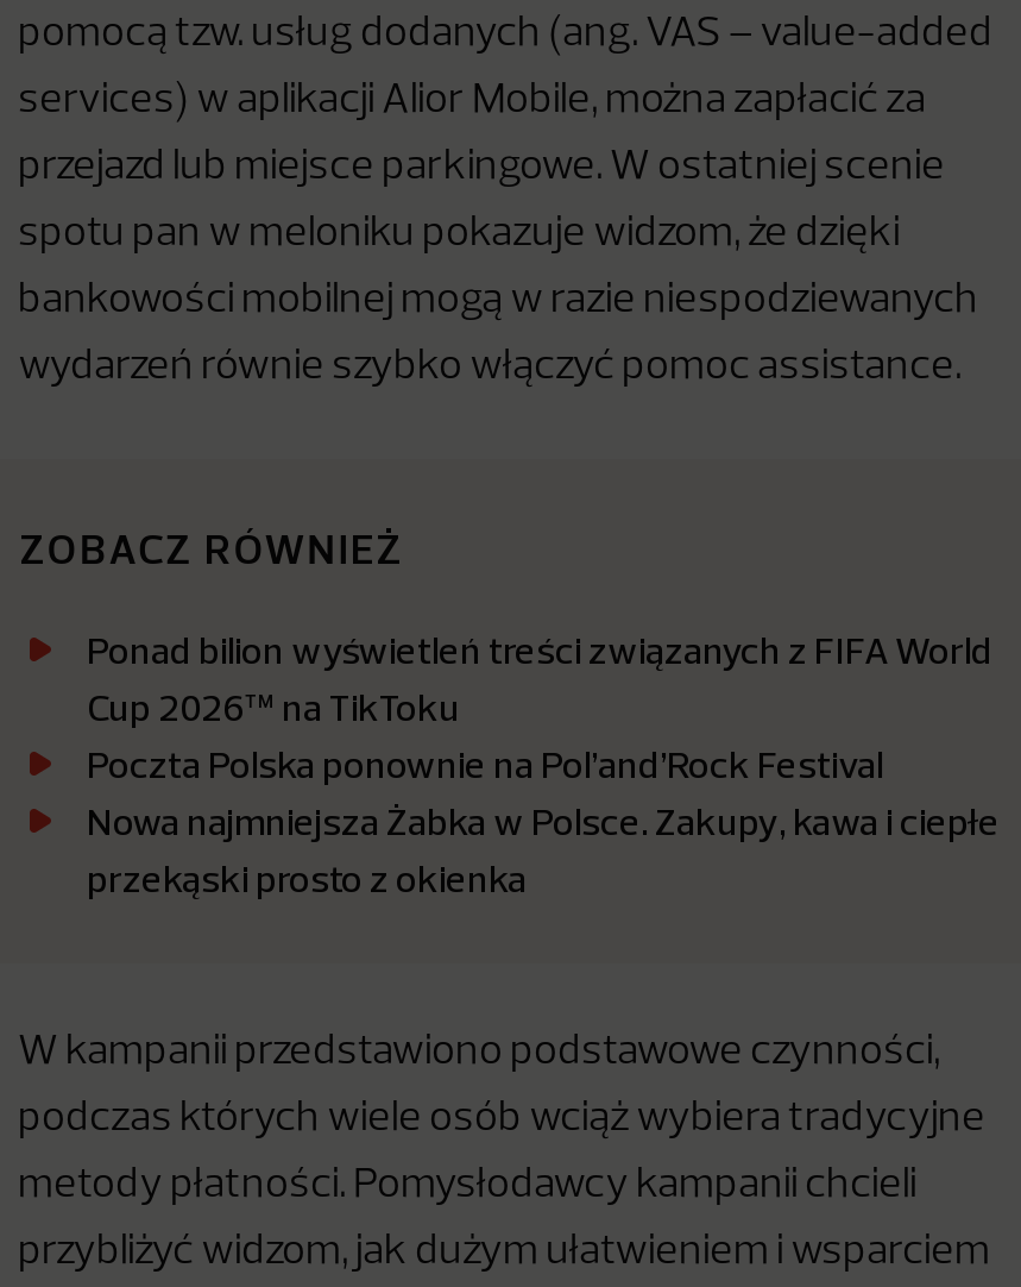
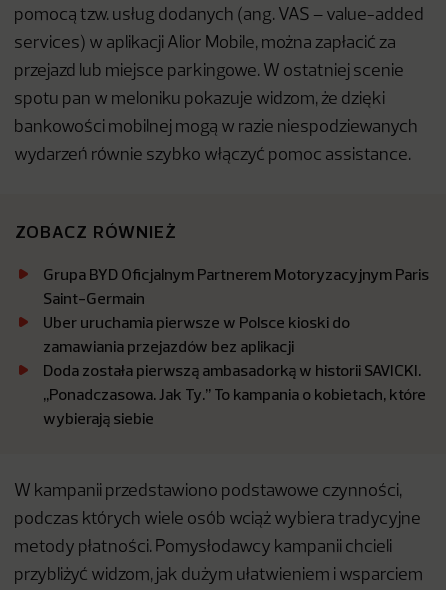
[87,626,1000,902] Ponad bilion wyświetleń treści związanych z FIFA World | Cup 2026™ na TikToku | Poczta Polska ponownie na Pol’and’Rock Festival | Nowa najmniejsza Żabka w Polsce. Zakupy, kawa i ciepłe | przekąski prosto z okienka -> [43,264,429,428] Grupa BYD Oficjalnym Partnerem Motoryzacyjnym Paris | Saint-Germain | Uber uruchamia pierwsze w Polsce kioski do | zamawiania przejazdów bez aplikacji | Doda została pierwszą ambasadorką w historii SAVICKI. | ,,Ponadczasowa. Jak Ty.’’ To kampania o kobietach, które | wybierają siebie

